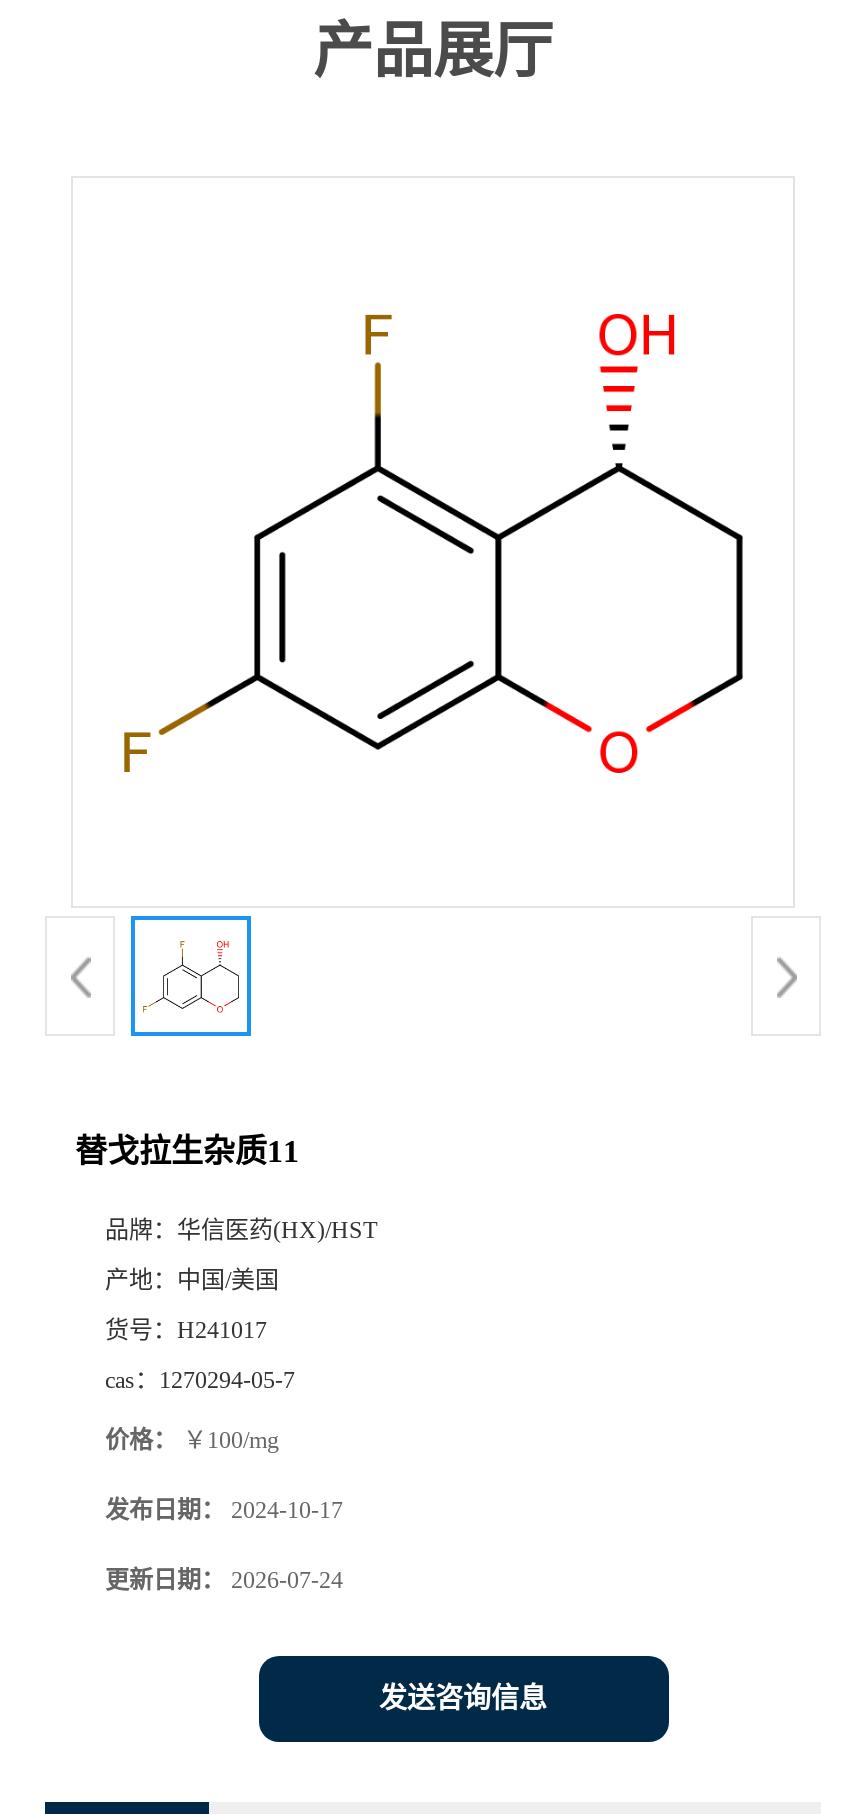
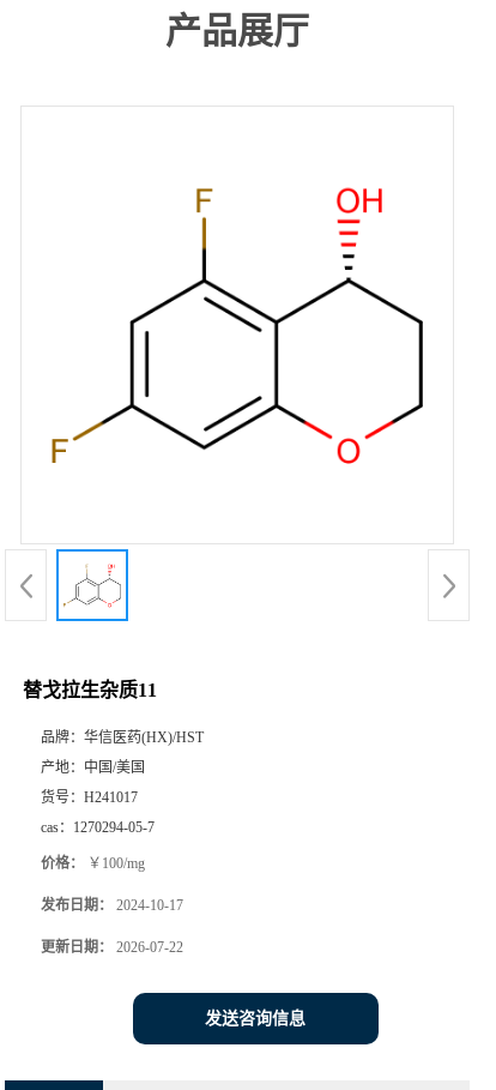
[105,1566,343,1594] 更新日期：2026-07-24 -> [41,939,183,956] 更新日期：2026-07-22

